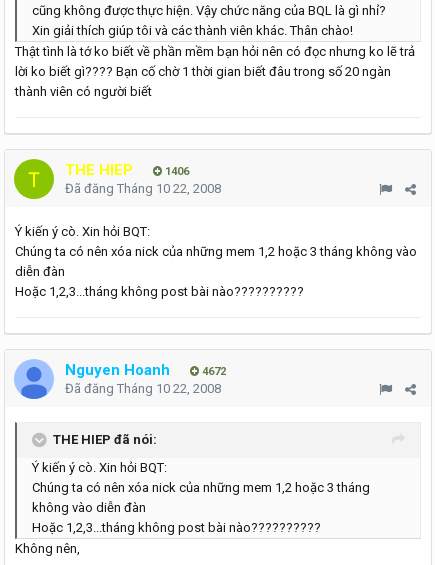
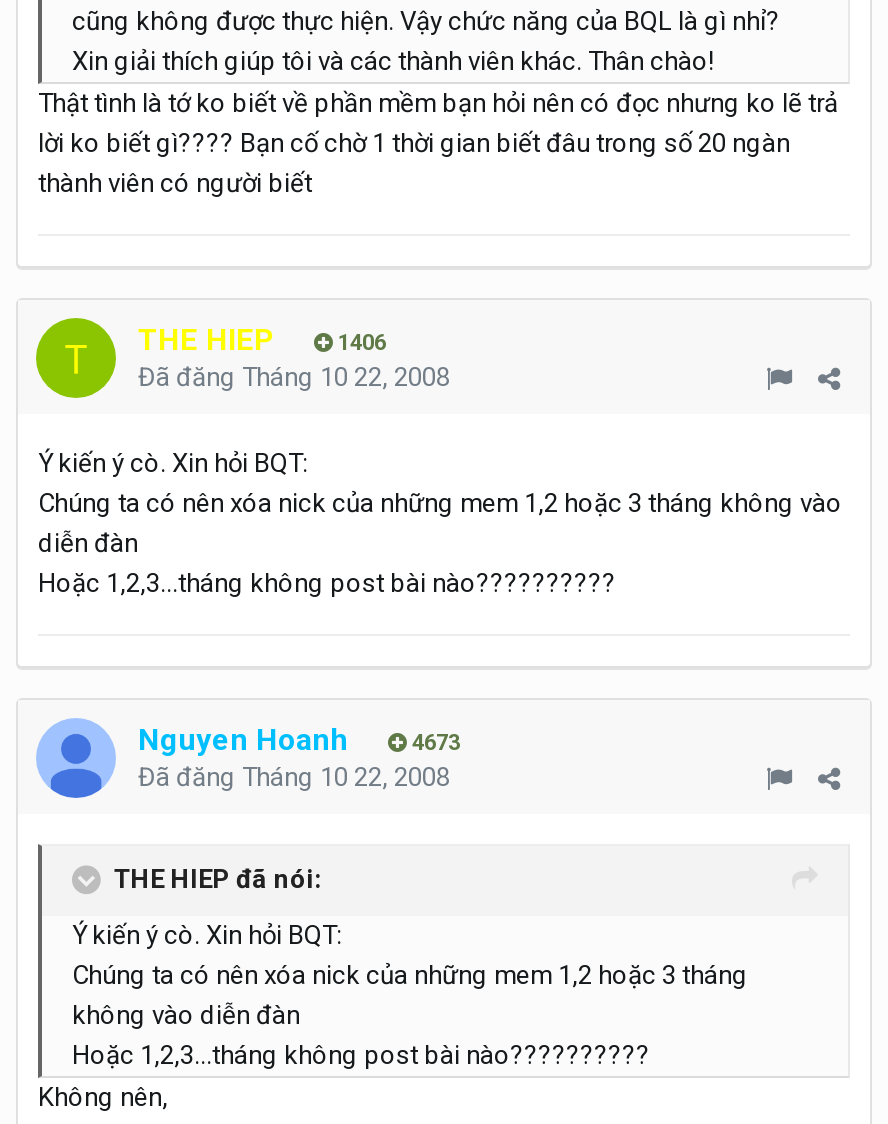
[199,365,226,378] 4672 -> [406,730,460,756] 4673

